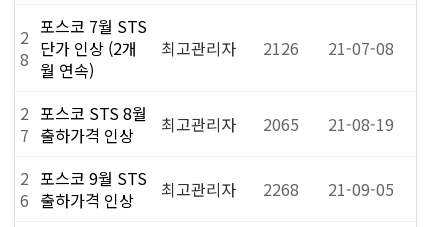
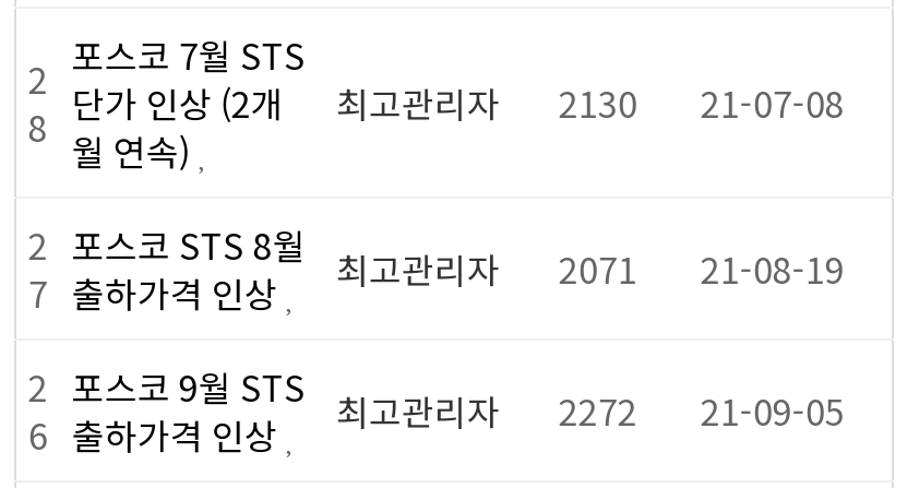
[20,14,394,82] 2 8 단가 인상 (2개 포스코 7월 STS 월 연속) 최고관리자 2126 21-07-08 -> [28,28,845,177] 2 8 단가 인상 (2개 포스코 7월 STS 월 연속) 최고관리자 2130 21-07-08
[263,112,299,136] 2065 -> [559,242,637,295] 2071
[20,166,394,212] 2 6 포스코 9월 STS 출하가격 인상 최고관리자 2268 21-09-05 -> [28,360,845,461] 2 6 포스코 9월 STS 출하가격 인상 최고관리자 2272 21-09-05

